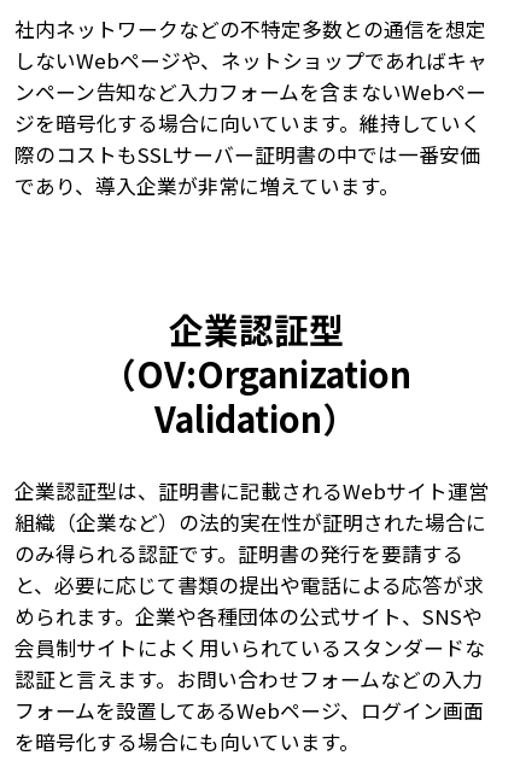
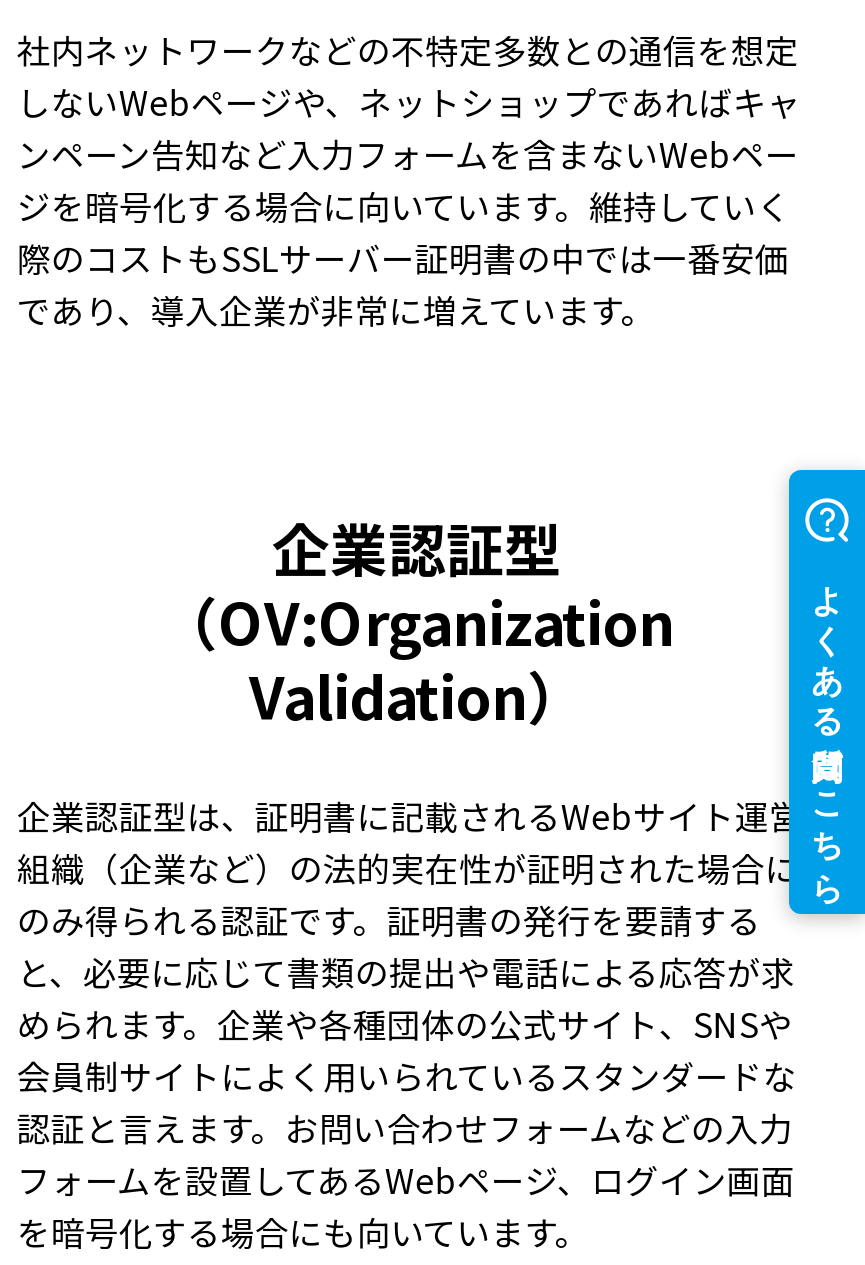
none -> [785,468,859,918] [image]

